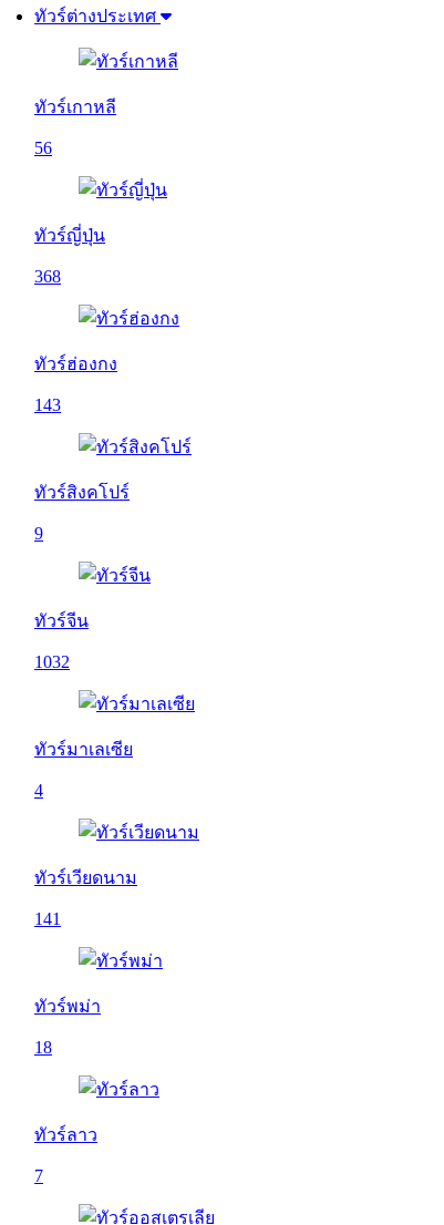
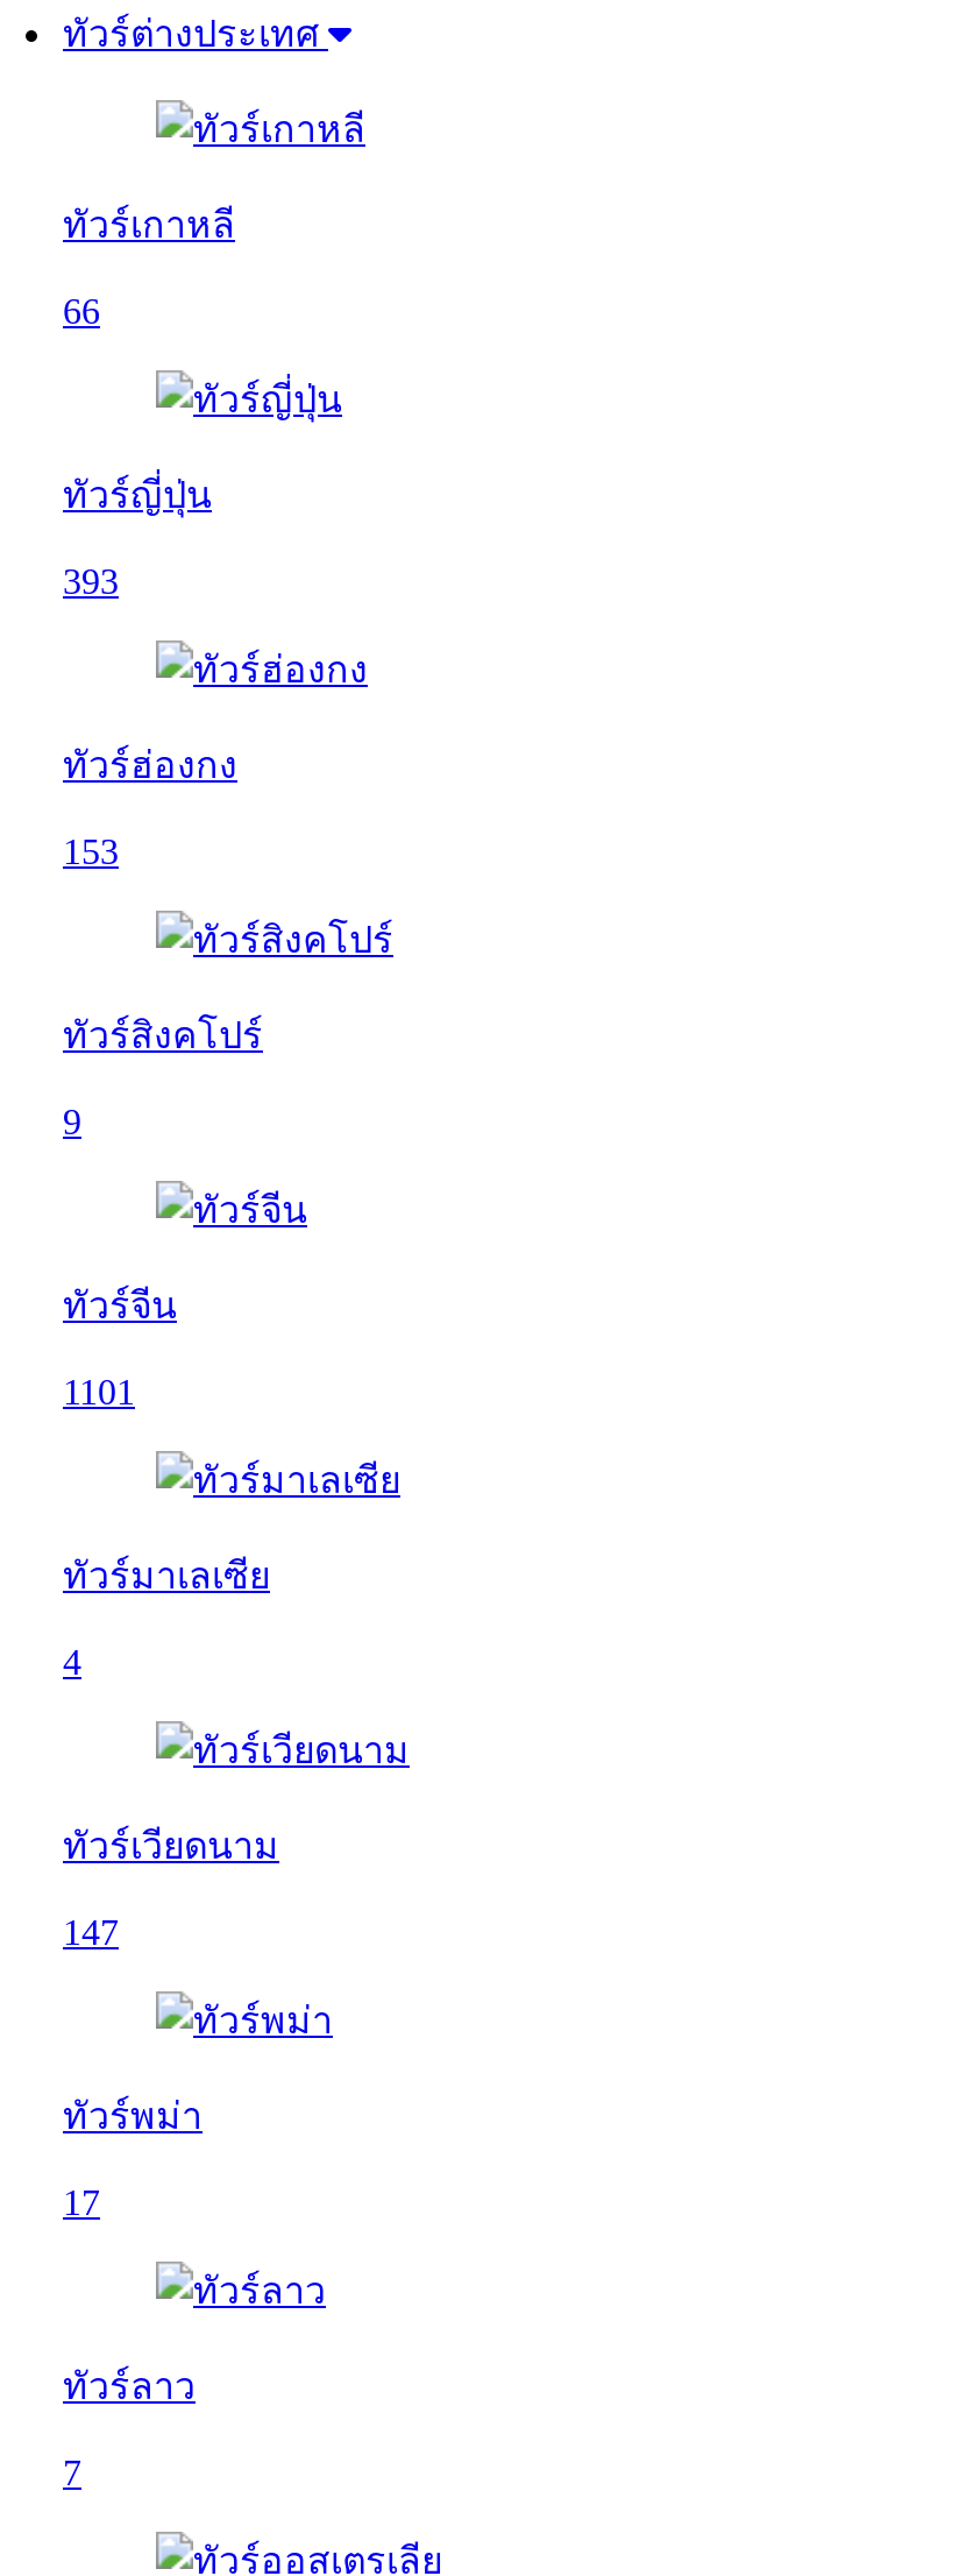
[34,138,52,157] 56 -> [63,291,100,331] 66
[34,267,61,286] 368 -> [63,561,119,601] 393
[34,395,61,414] 143 -> [63,831,119,871] 153
[34,652,70,671] 1032 -> [63,1372,135,1411] 1101
[34,909,61,928] 141 -> [63,1912,119,1952] 147
[34,1038,52,1057] 18 -> [63,2182,100,2222] 17

